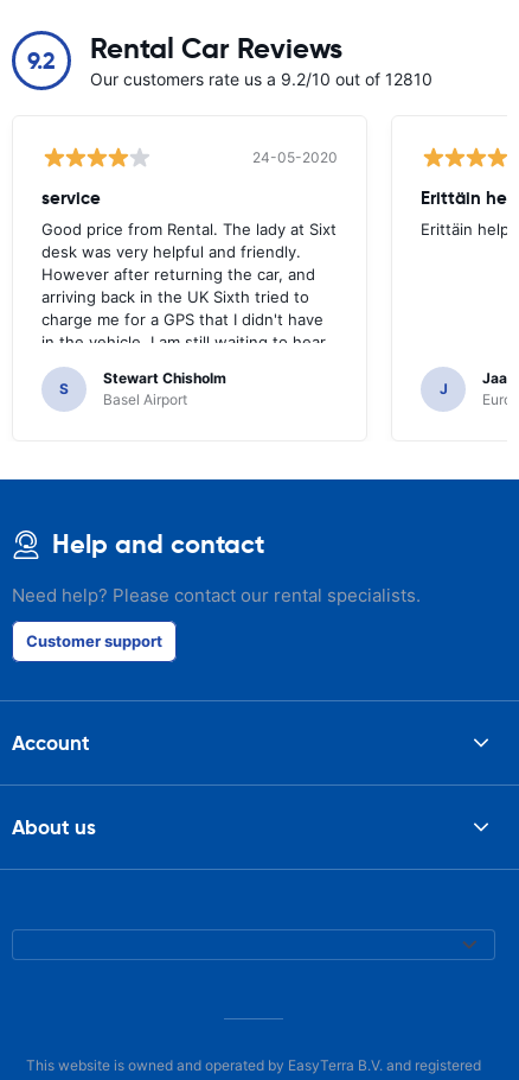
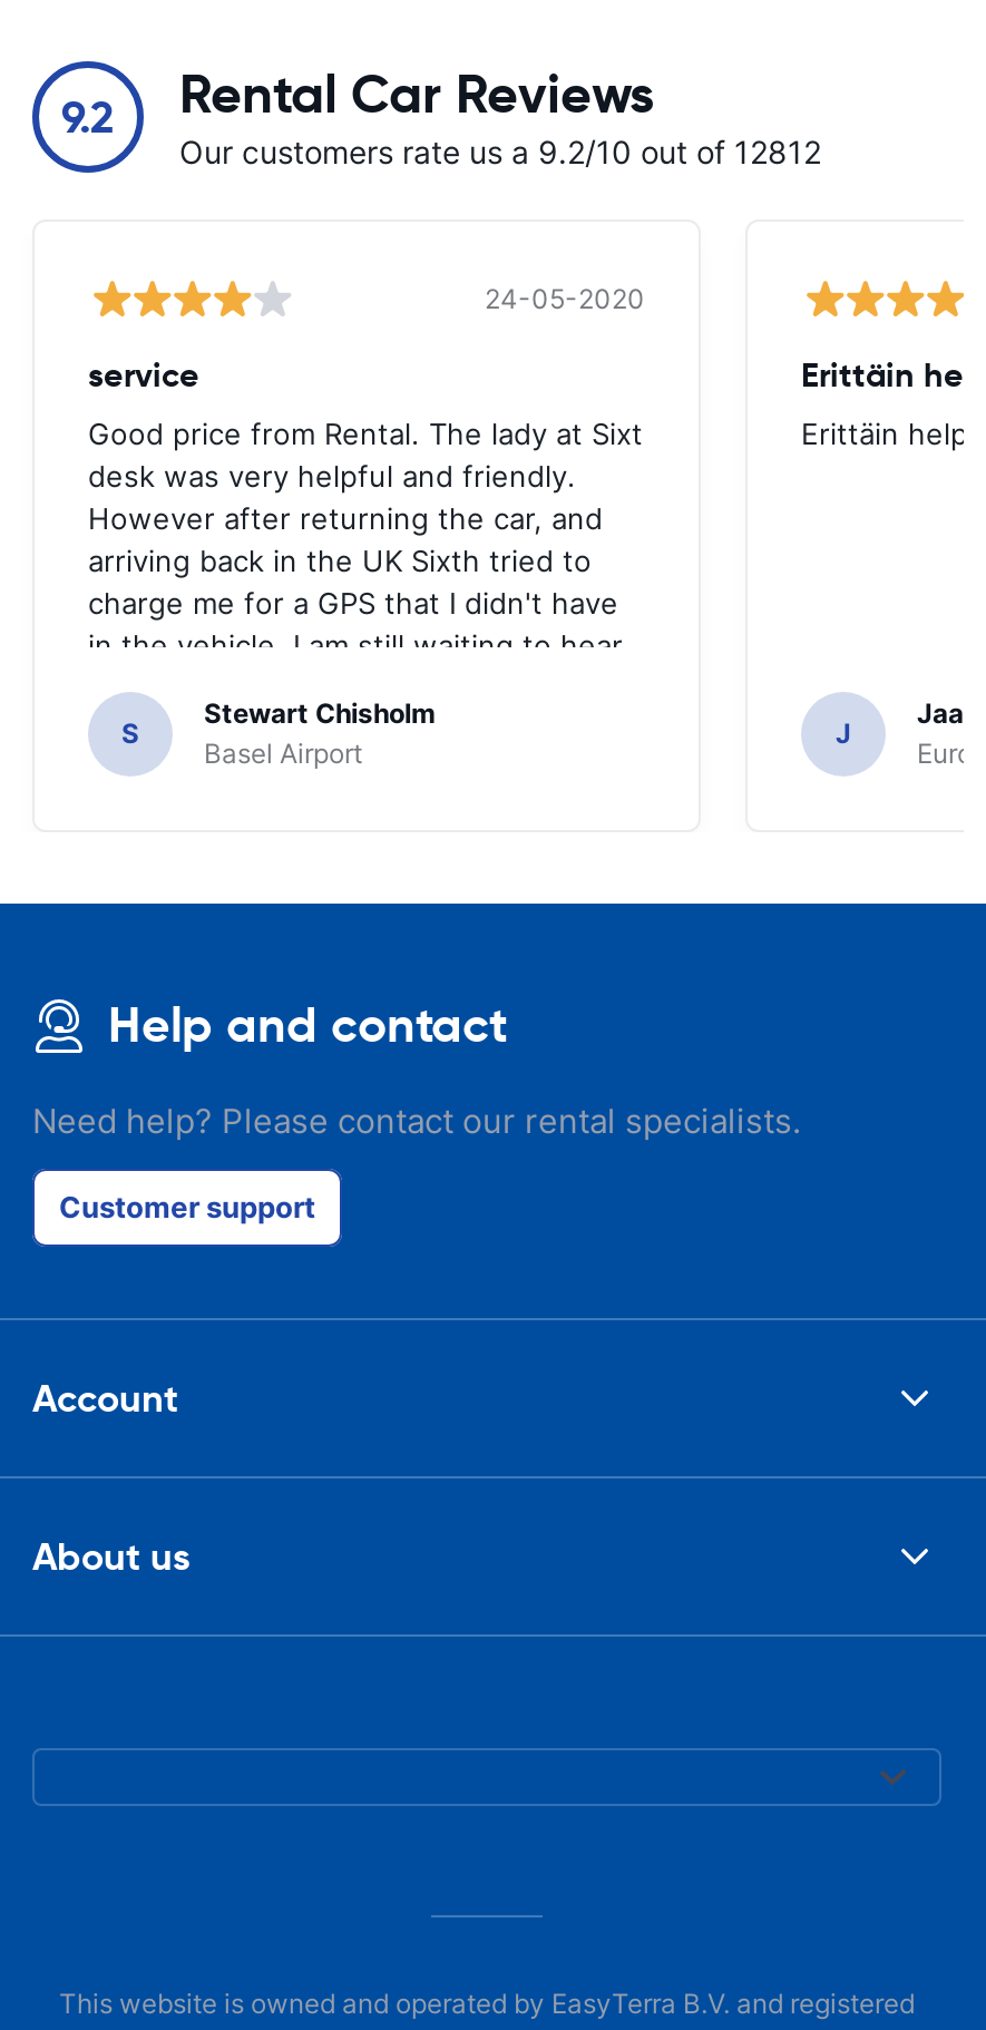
[90,69,432,89] Our customers rate us a 9.2/10 out of 12810 -> [179,133,821,170] Our customers rate us a 9.2/10 out of 12812

